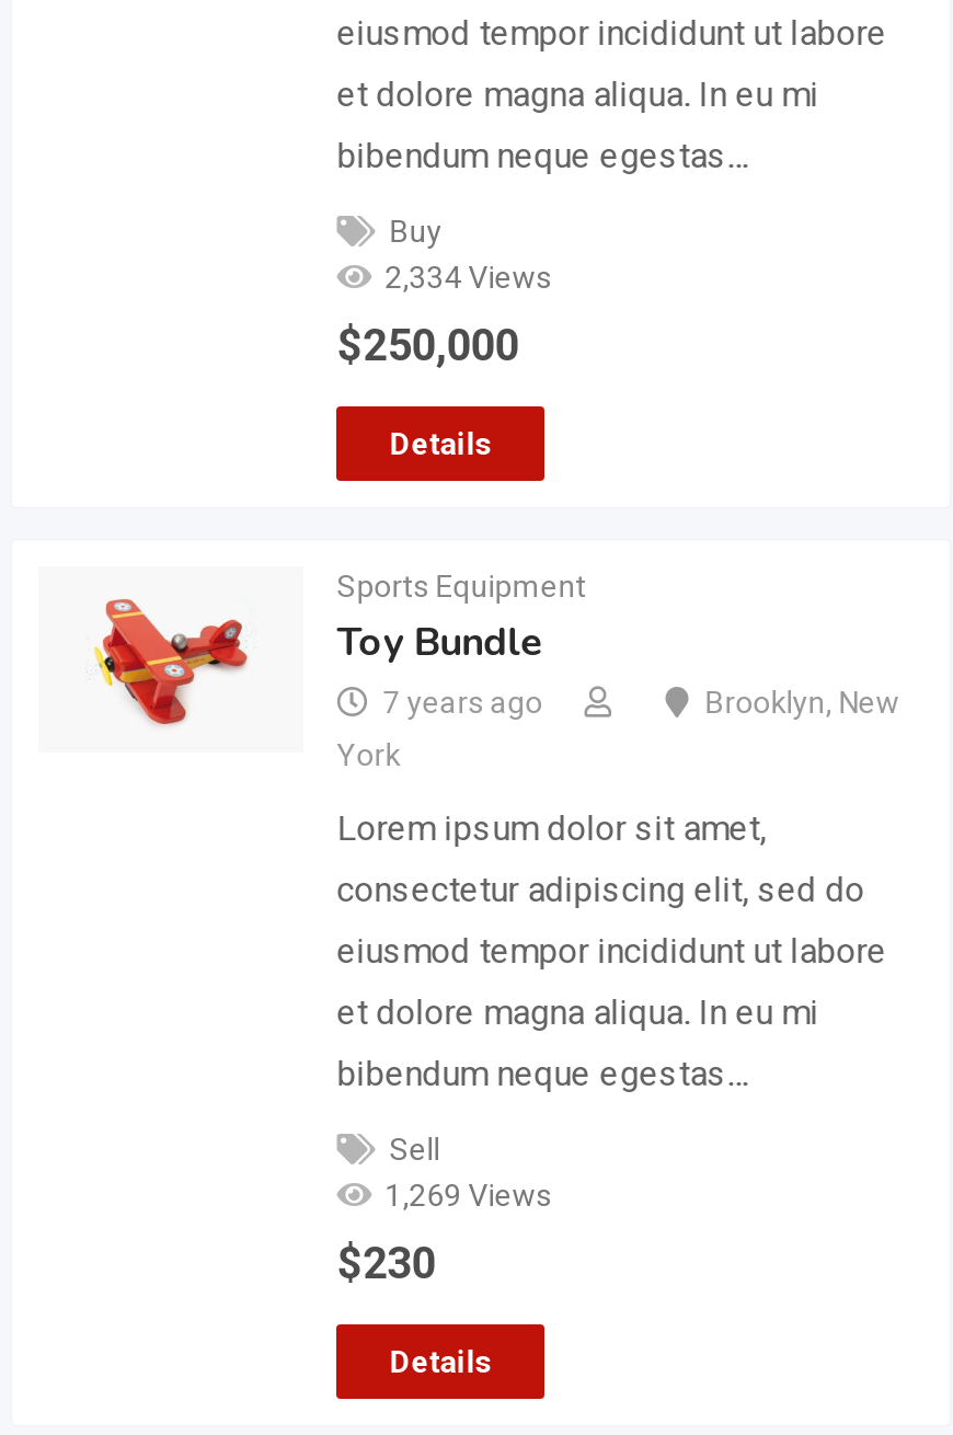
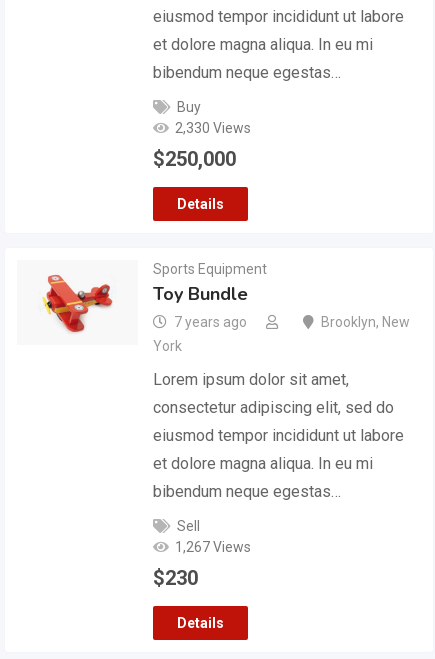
[385,260,551,295] 2,334 Views -> [175,120,251,136] 2,330 Views
[385,1178,551,1213] 1,269 Views -> [175,539,251,555] 1,267 Views

